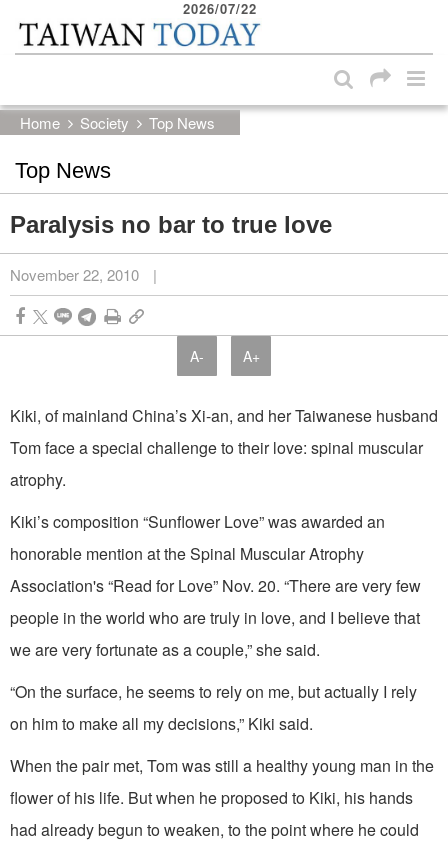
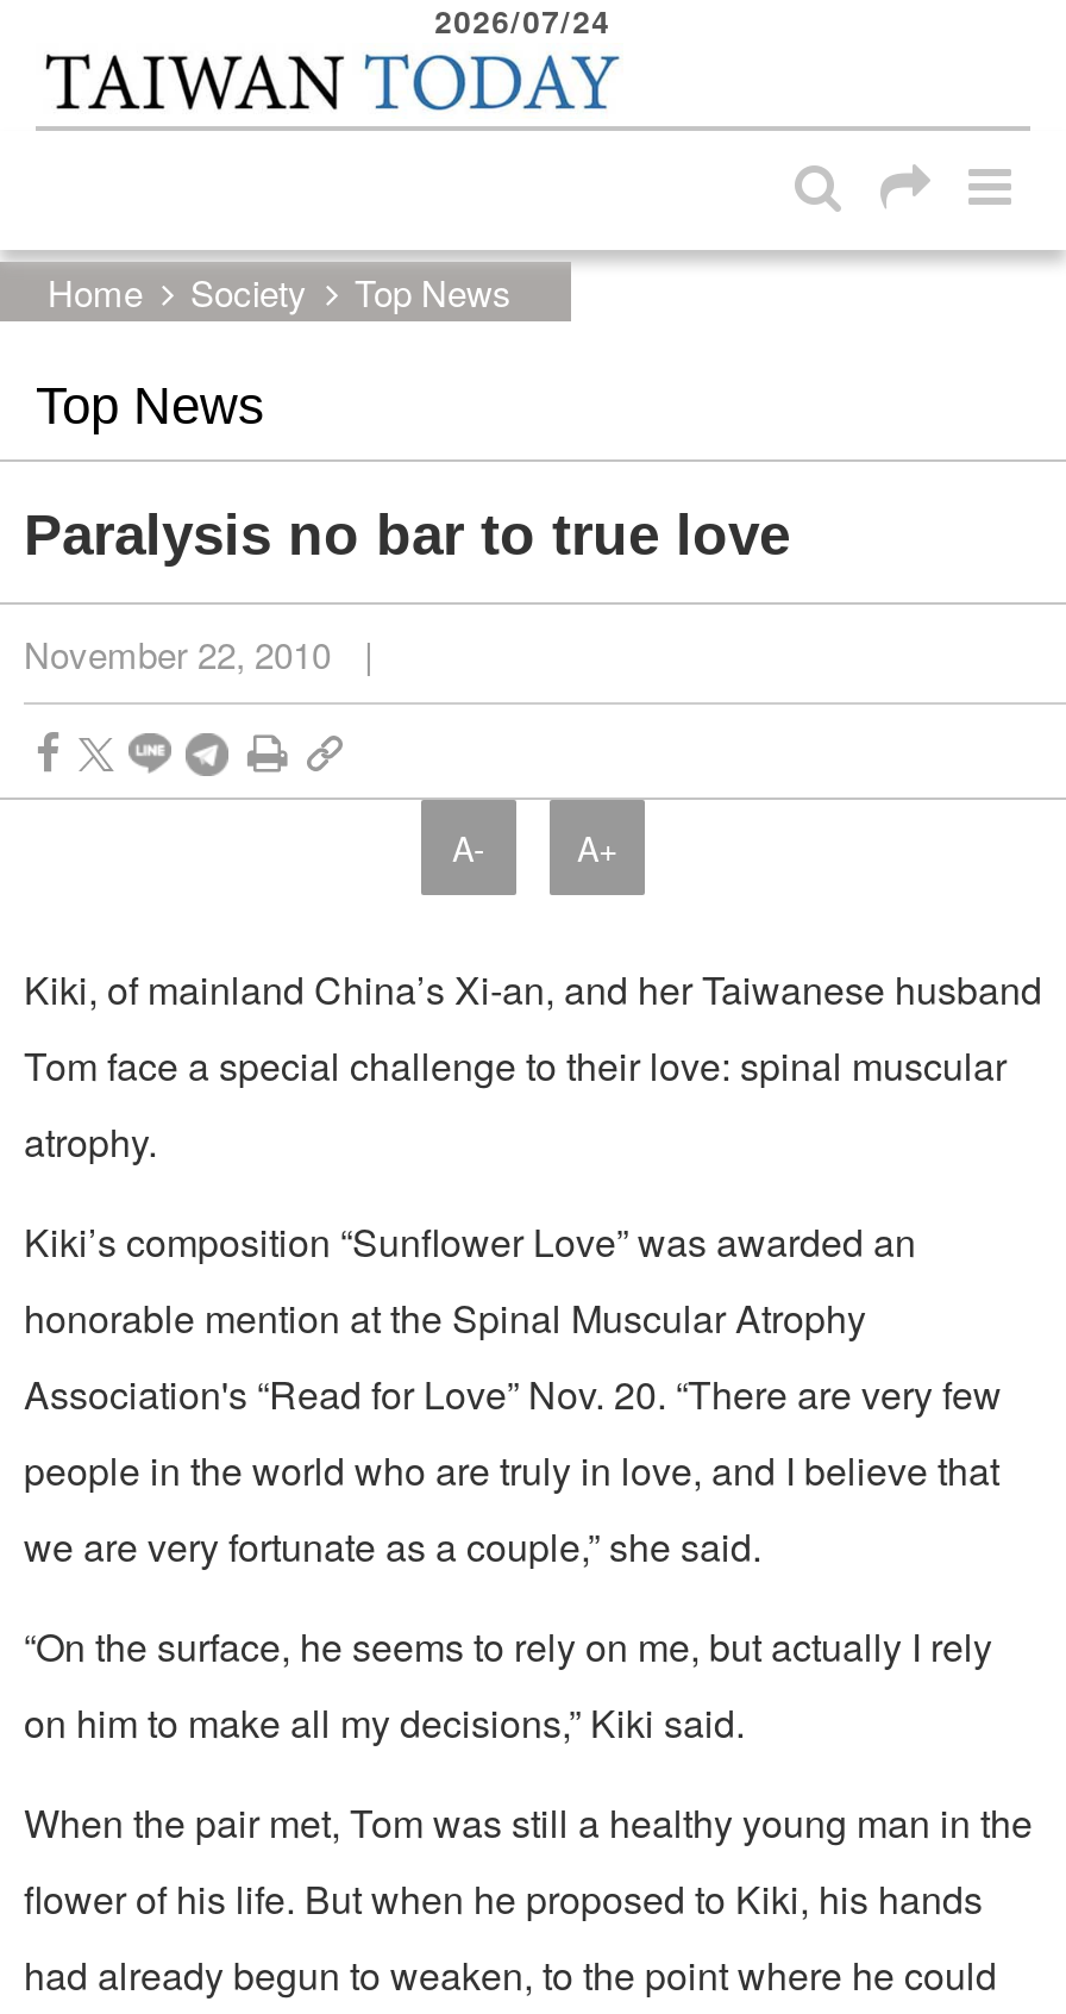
[183,0,257,18] 2026/07/22 -> [434,0,611,43] 2026/07/24

